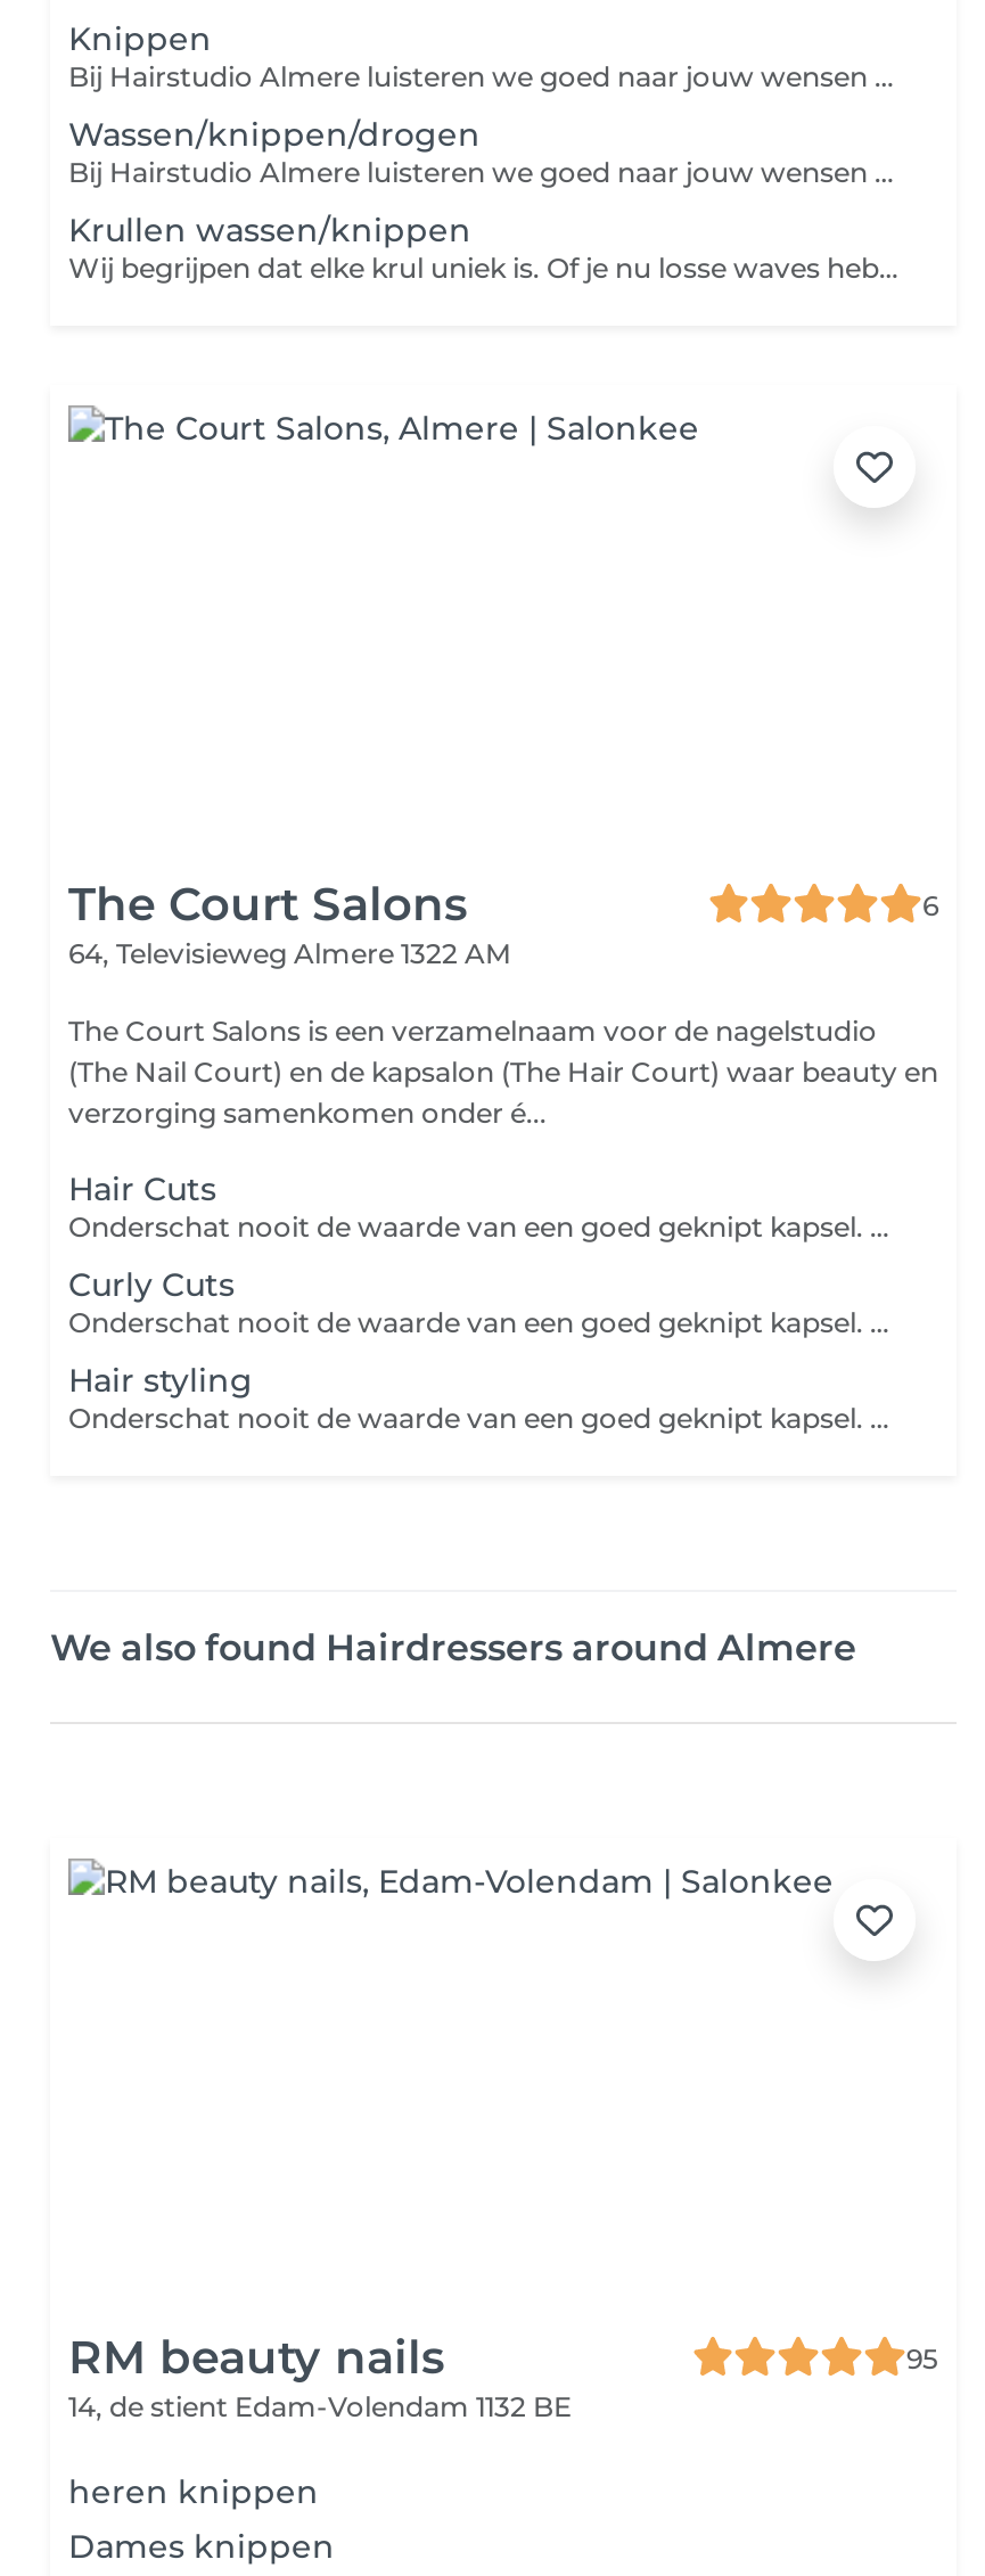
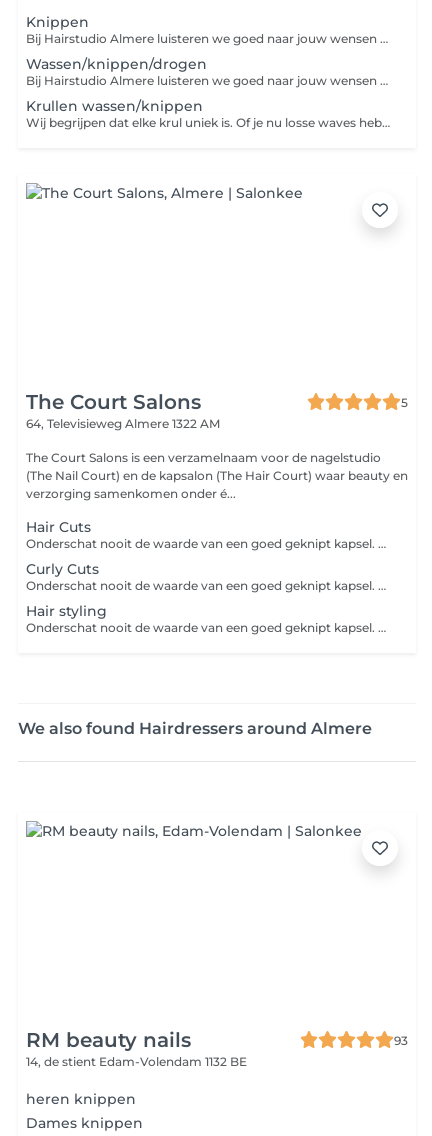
[922,888,938,922] 6 -> [401,395,408,410] 5
[906,2341,938,2376] 95 -> [394,1033,408,1048] 93

